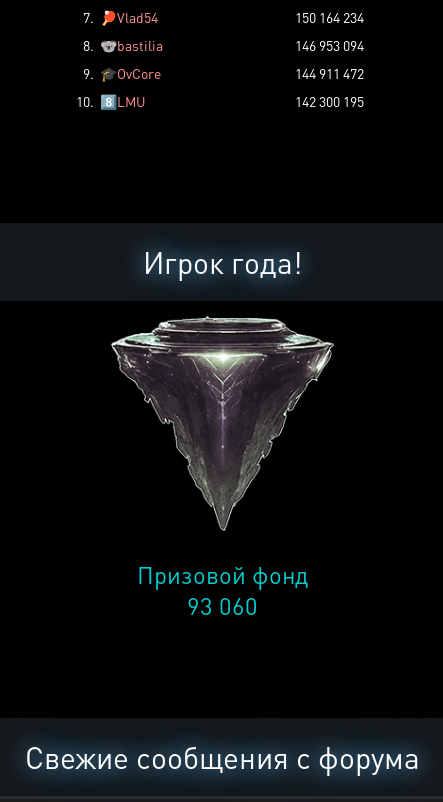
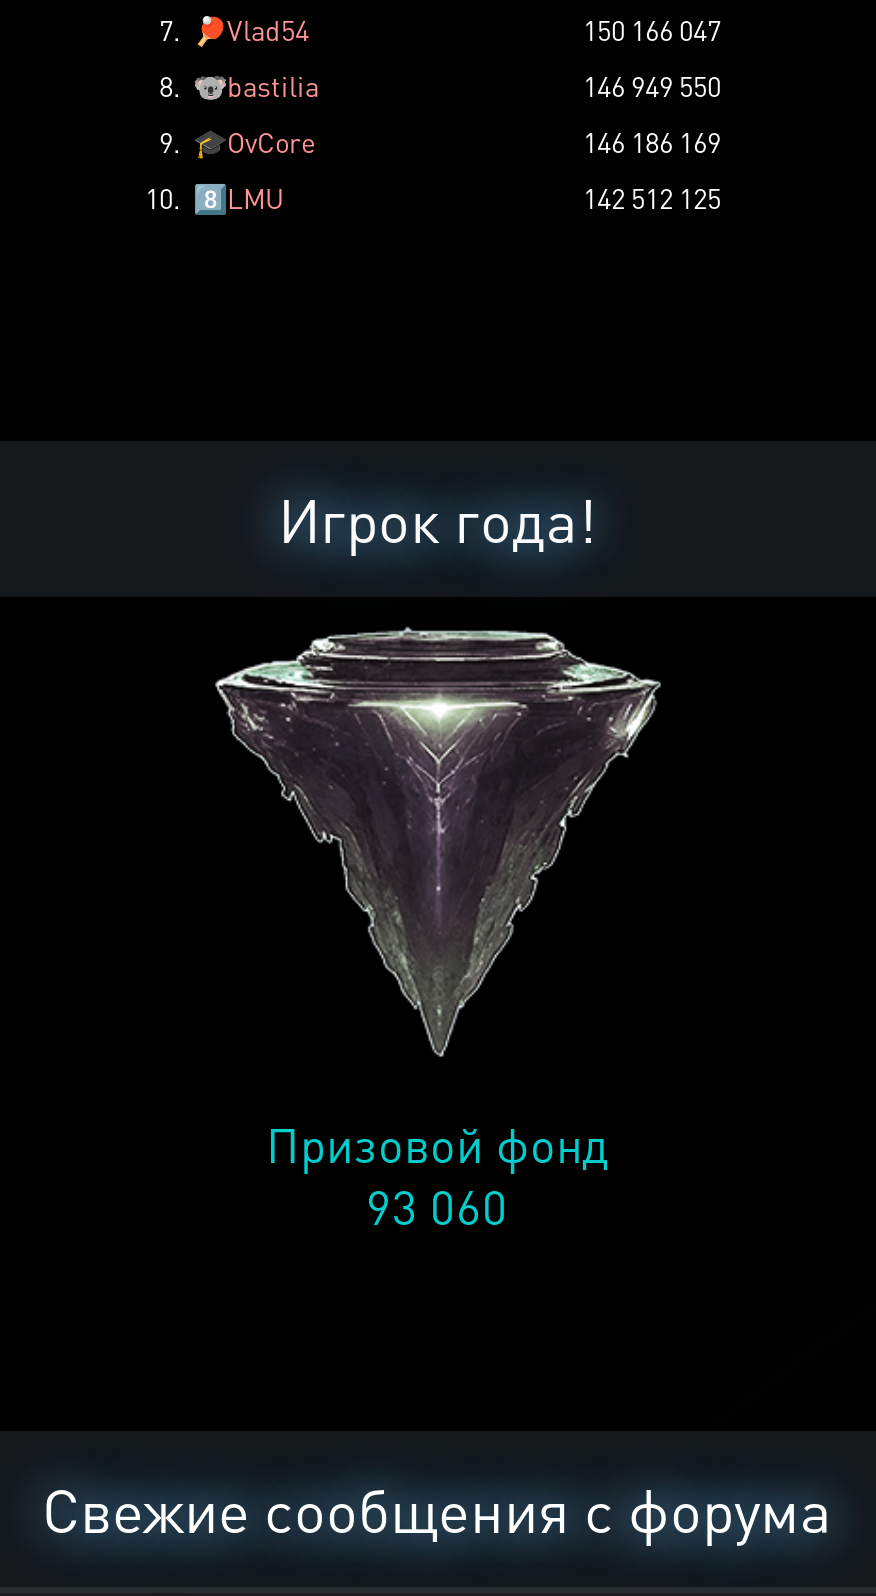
[295,8,364,26] 150 164 234 -> [583,11,721,47] 150 166 047
[295,36,364,54] 146 953 094 -> [583,67,721,103] 146 949 550
[295,64,364,82] 144 911 472 -> [583,123,721,159] 146 186 169
[295,92,364,110] 142 300 195 -> [583,179,721,215] 142 512 125

